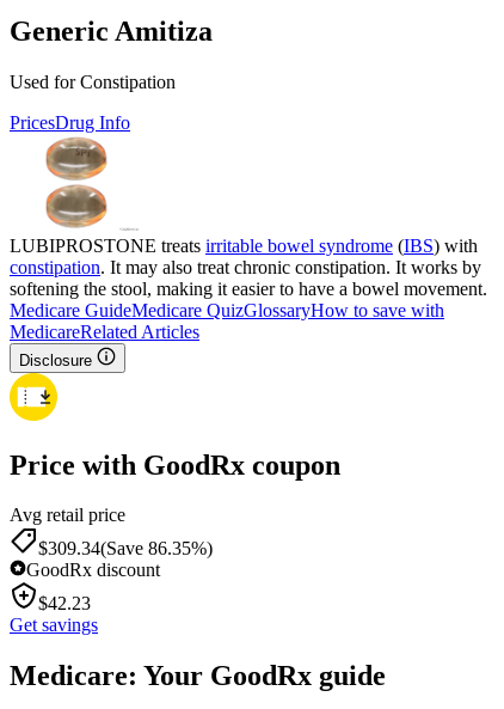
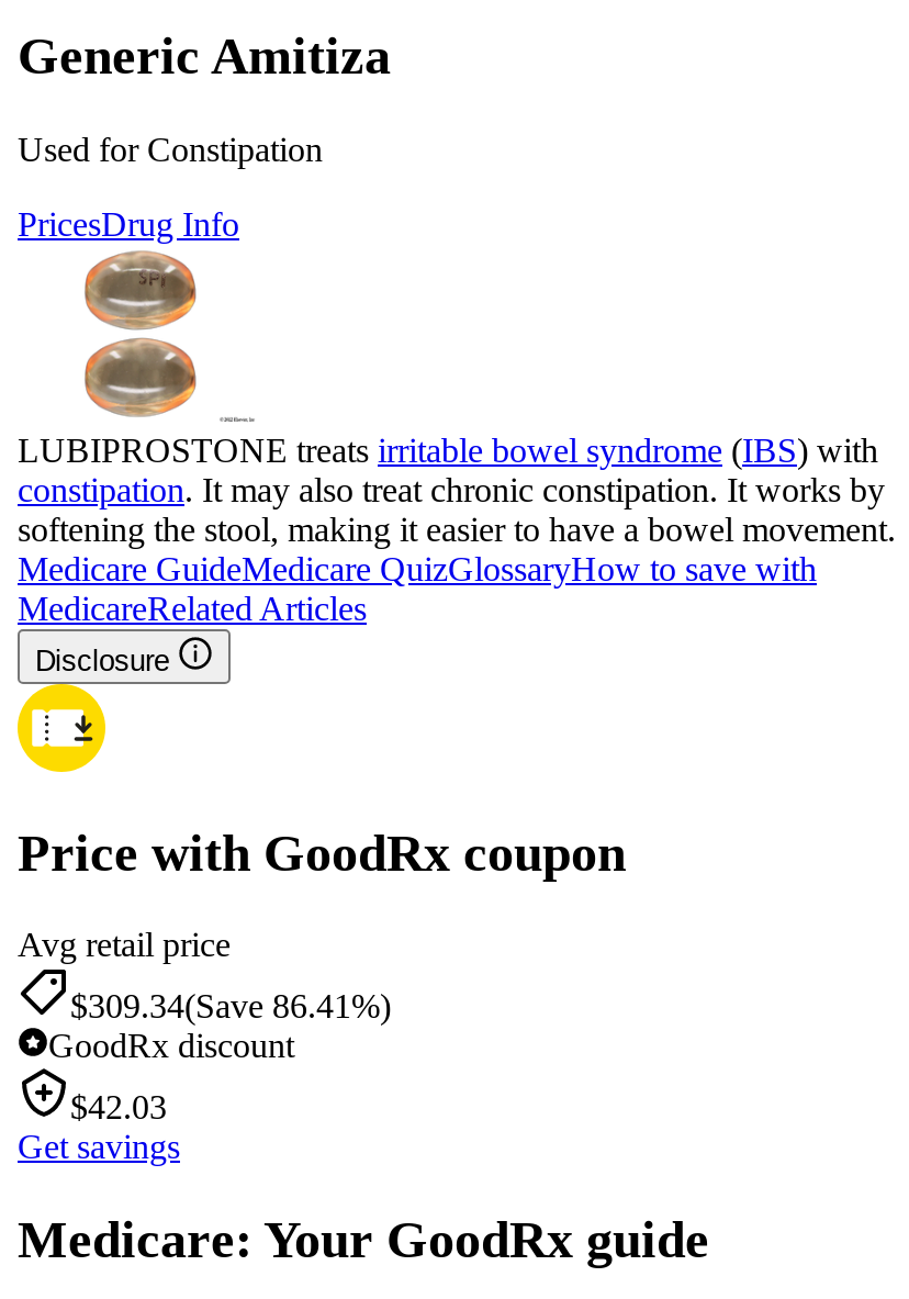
[38,539,213,559] $309.34(Save 86.35%) -> [70,988,391,1025] $309.34(Save 86.41%)
[38,594,91,614] $42.23 -> [70,1089,167,1126] $42.03

